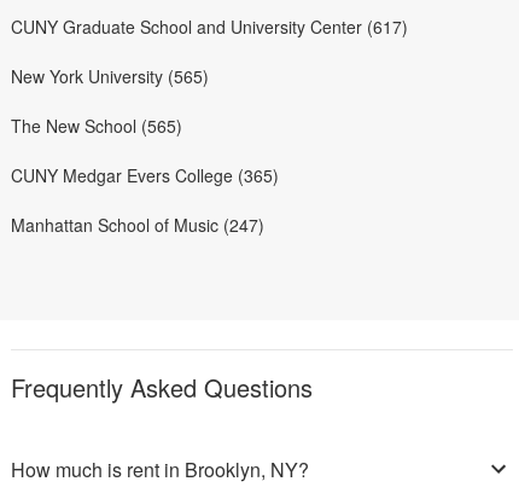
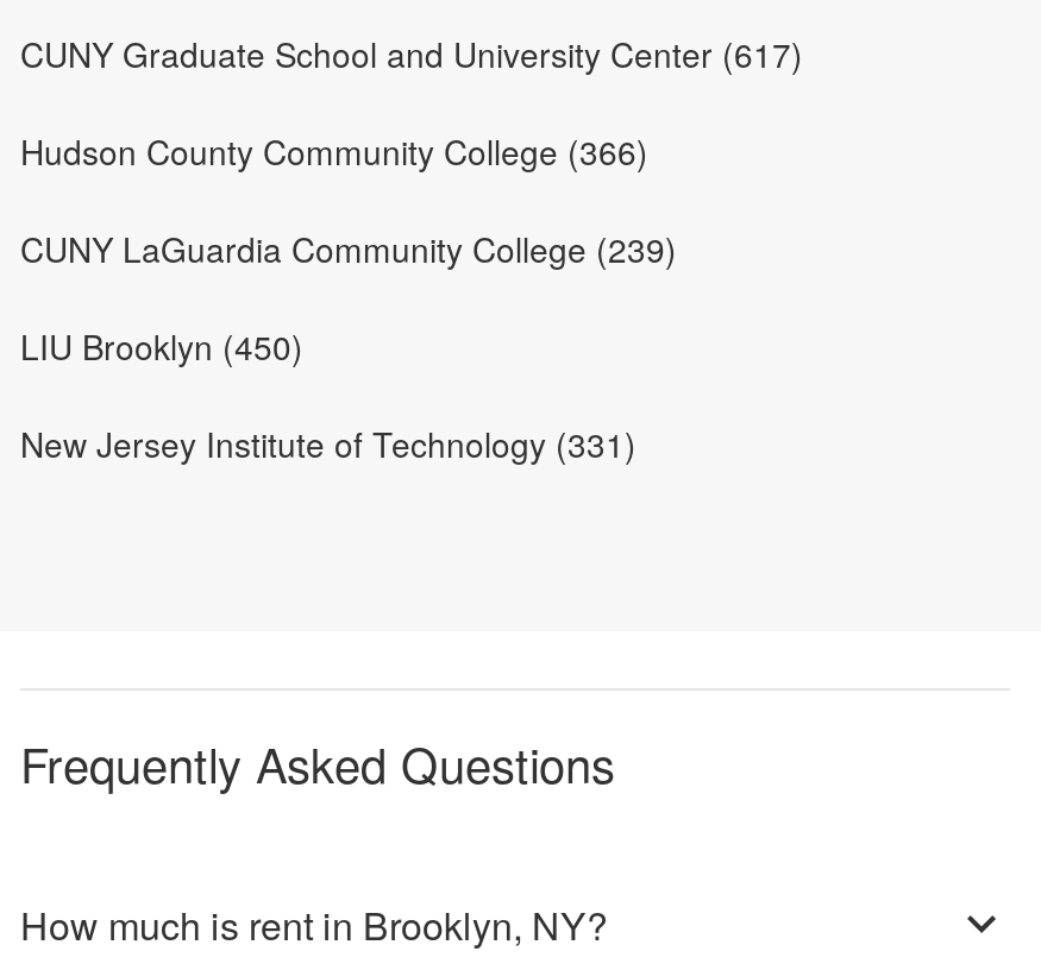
[11,64,209,88] New York University (565) -> [20,128,648,175] Hudson County Community College (366)
[11,114,182,138] The New School (565) -> [20,225,677,273] CUNY LaGuardia Community College (239)
[11,163,279,188] CUNY Medgar Evers College (365) -> [20,323,303,370] LIU Brooklyn (450)
[11,213,264,237] Manhattan School of Music (247) -> [20,420,636,468] New Jersey Institute of Technology (331)

